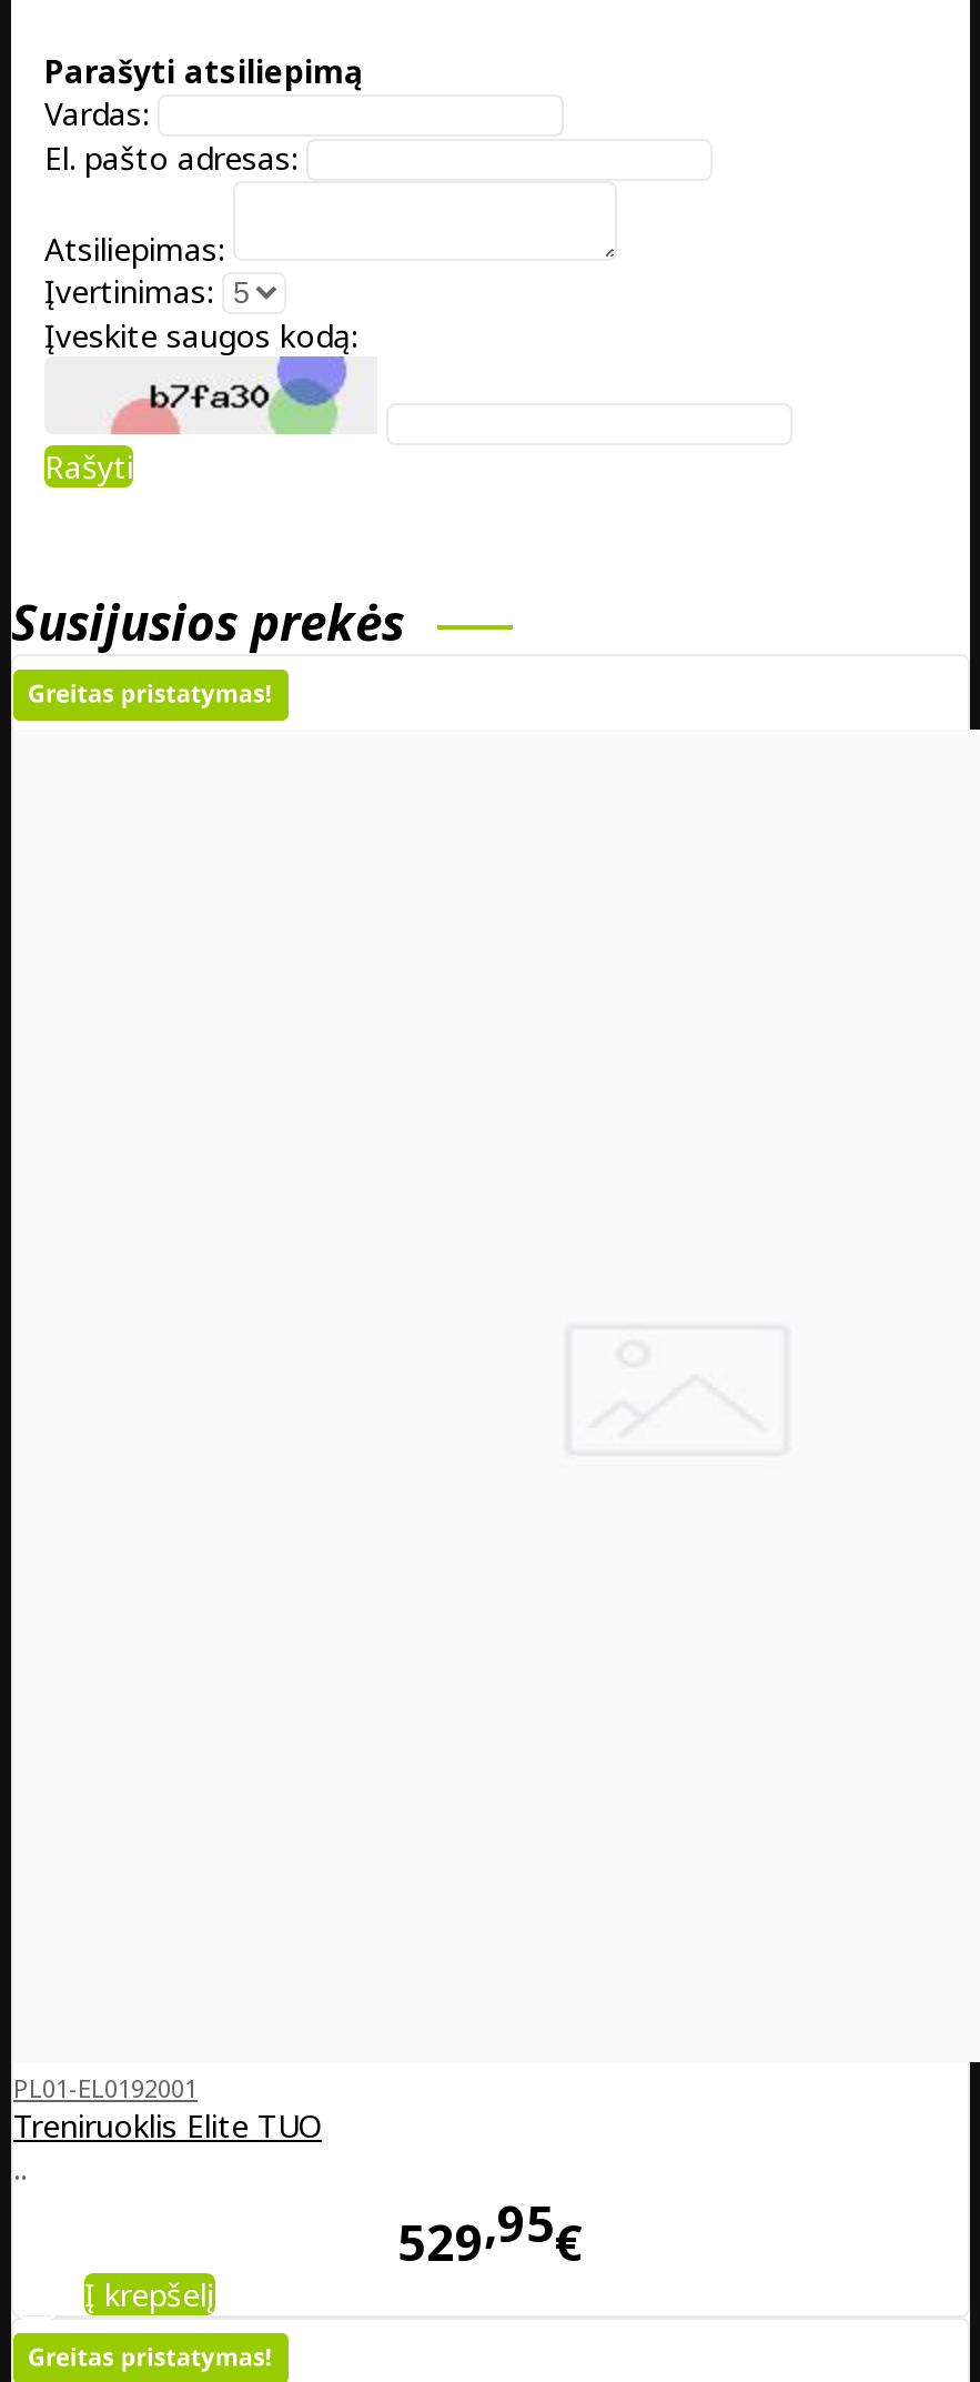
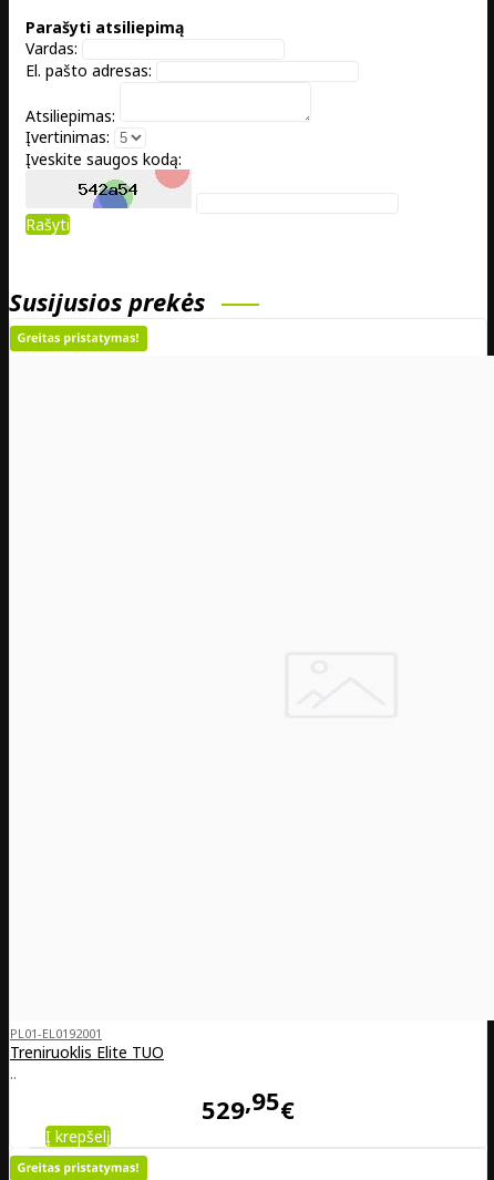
[111,359,371,434] [image] -> [60,170,189,209] [image]

